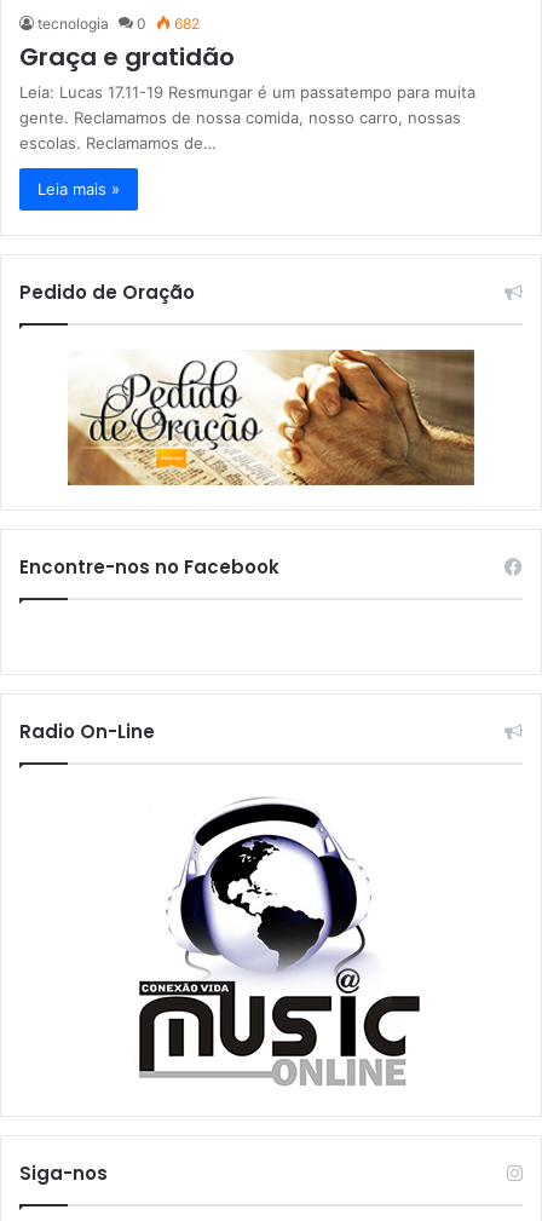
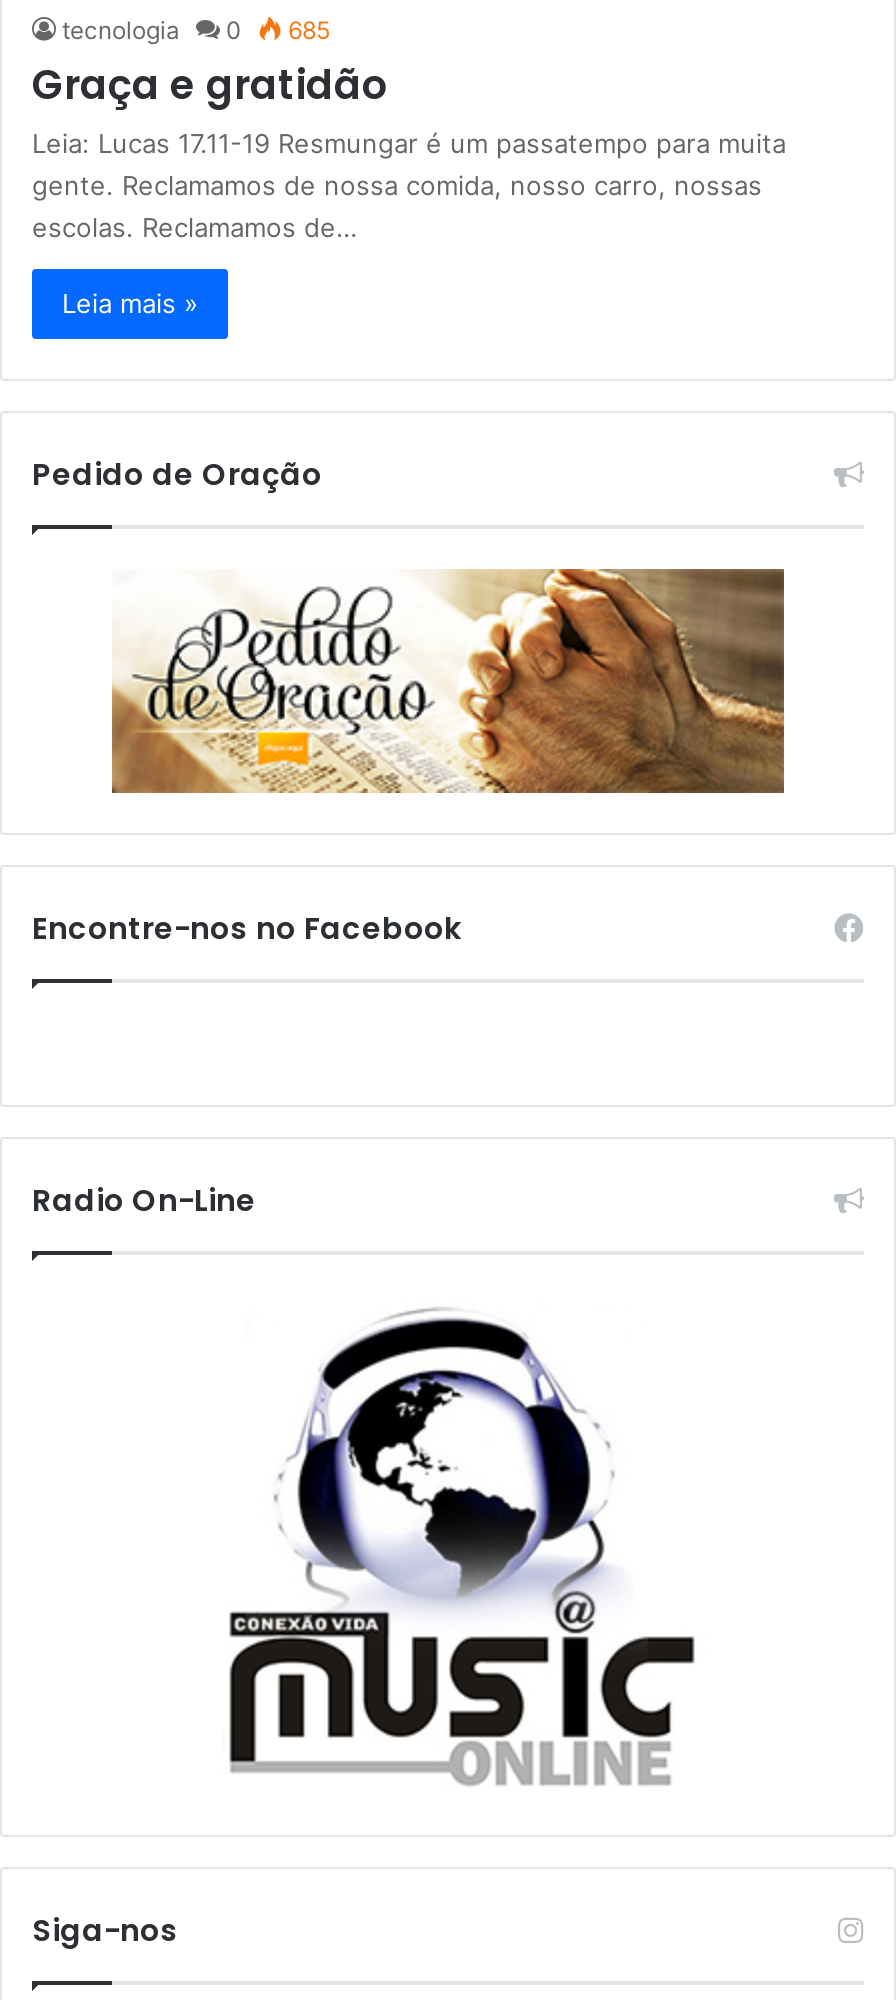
[38,14,200,32] tecnologia 0 682 -> [62,15,330,45] tecnologia 0 685

